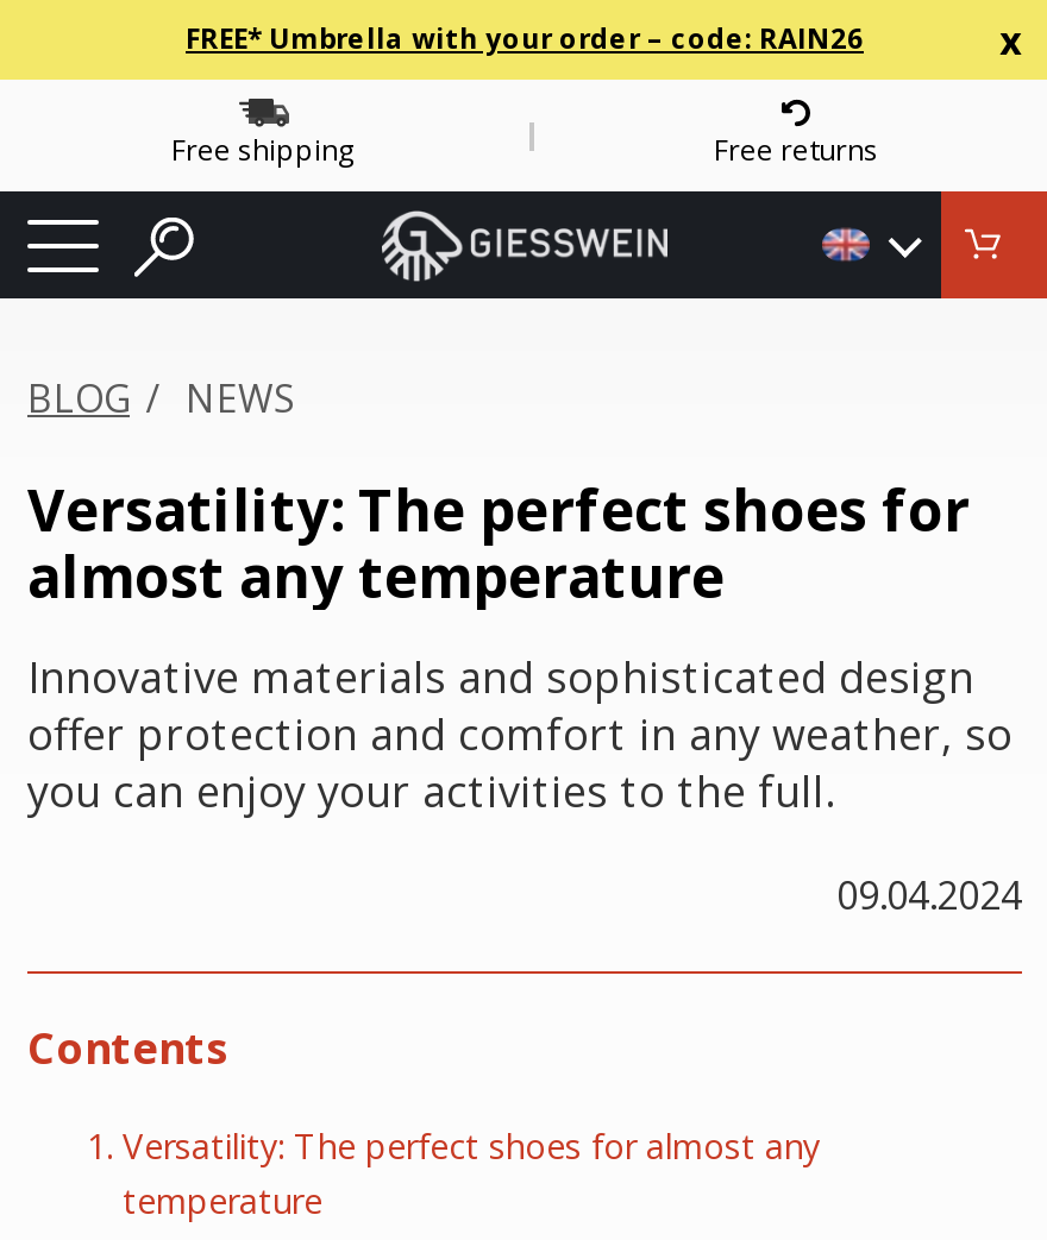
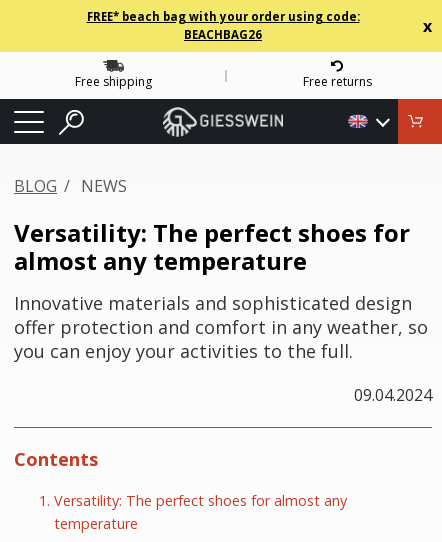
[186,20,864,56] FREE* Umbrella with your order – code: RAIN26 -> [86,9,359,42] FREE* beach bag with your order using code: | BEACHBAG26

